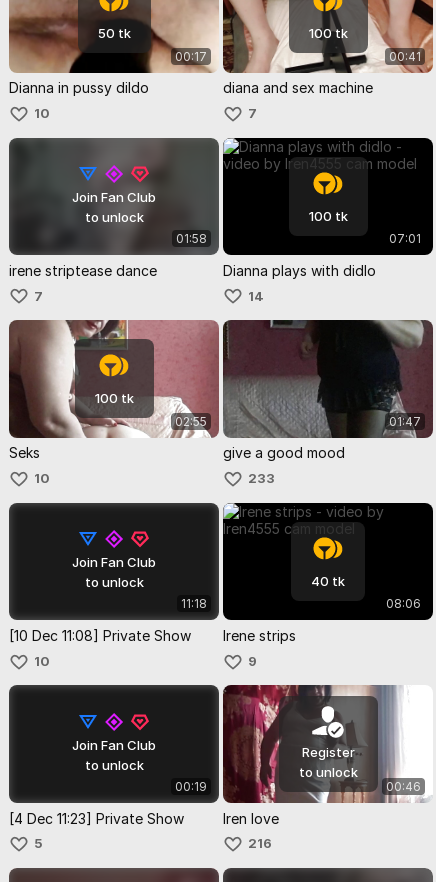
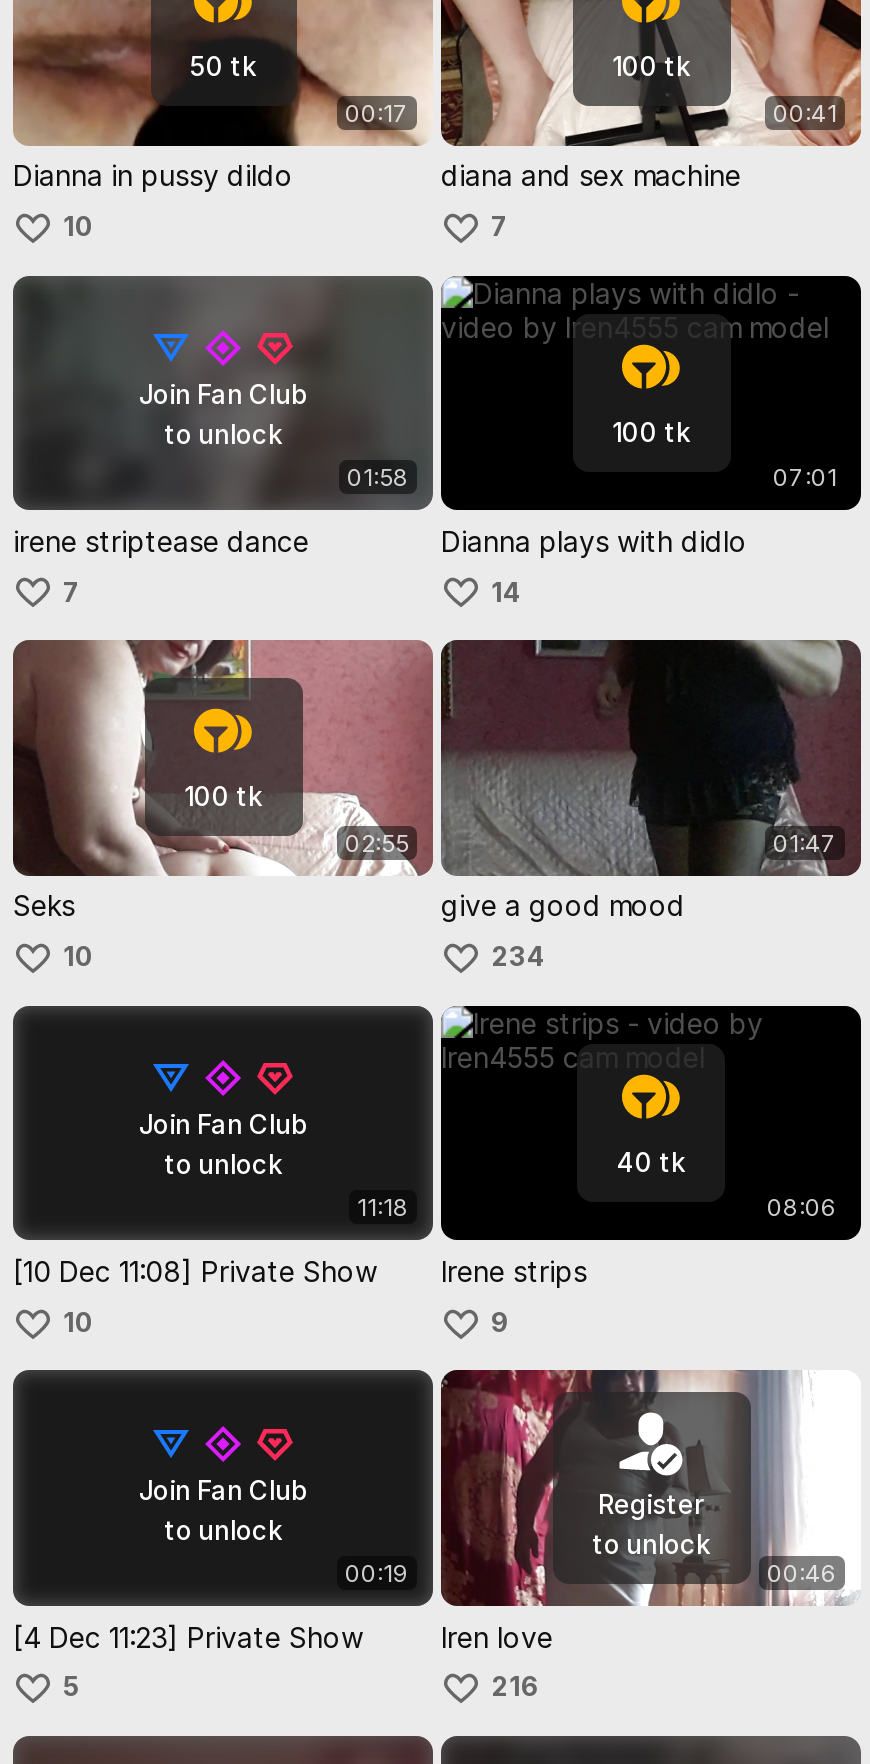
[248,470,275,486] 233 -> [491,940,547,972] 234

